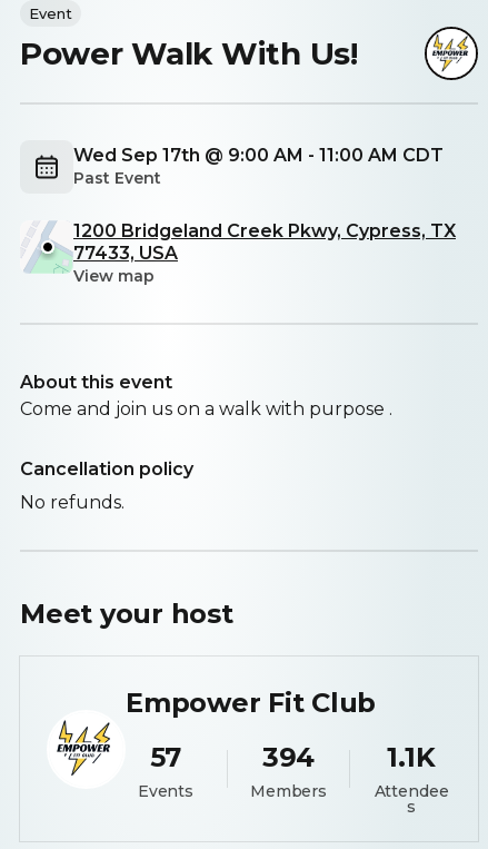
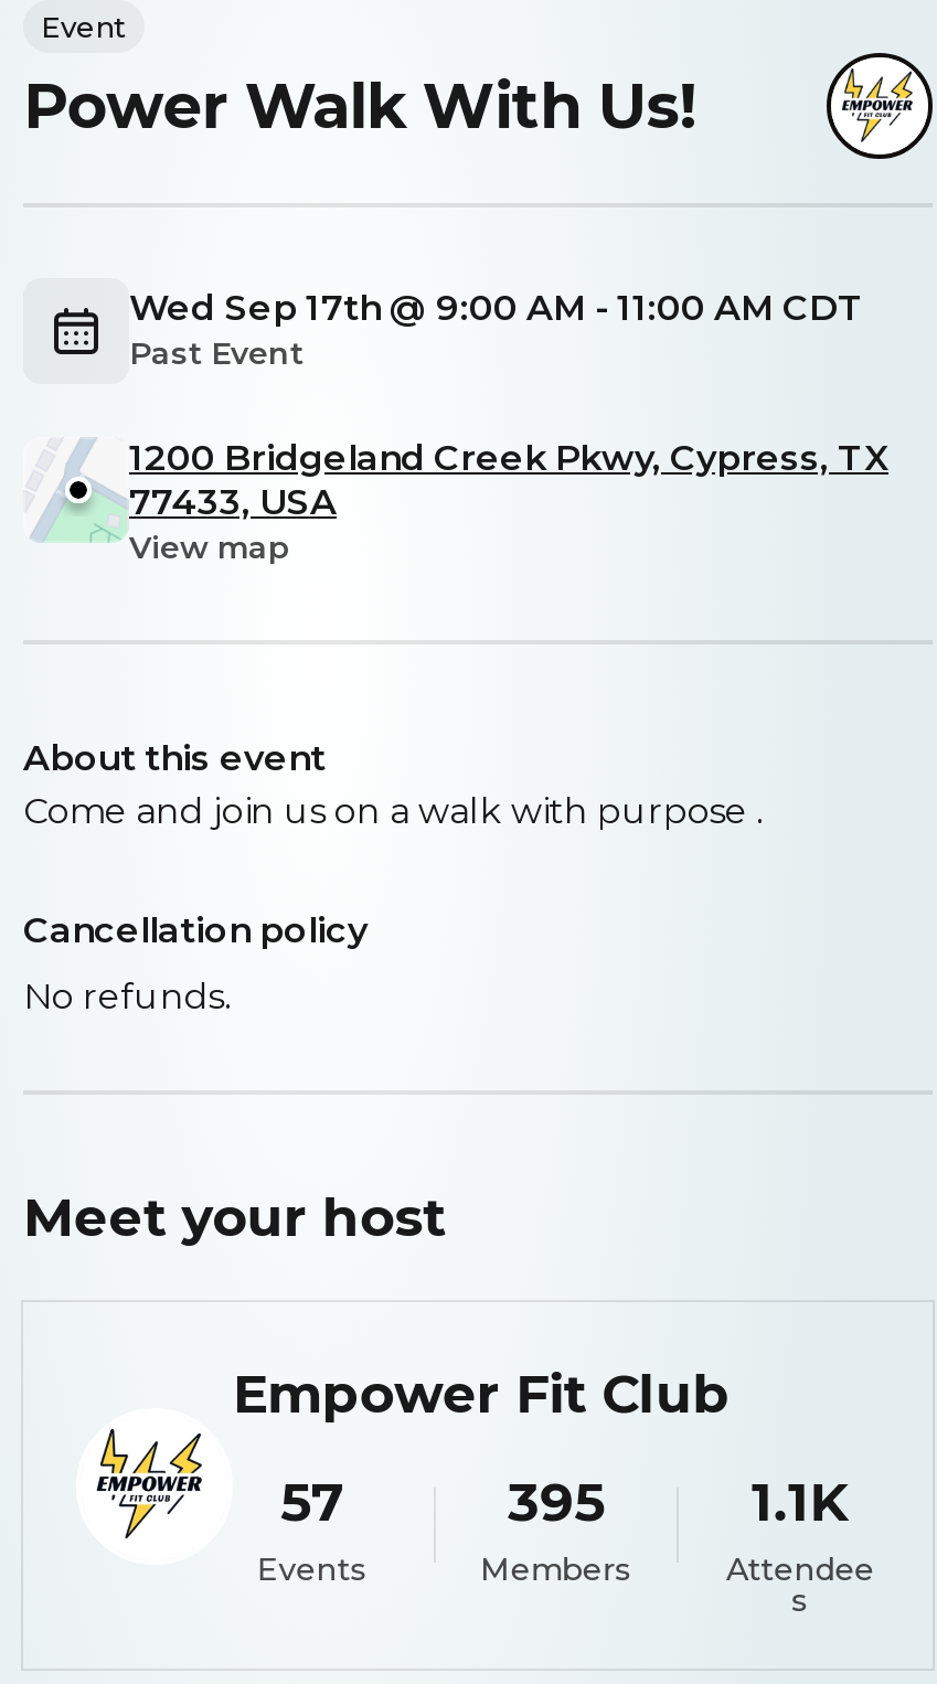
[262,741,315,773] 394 -> [507,1470,605,1534] 395

